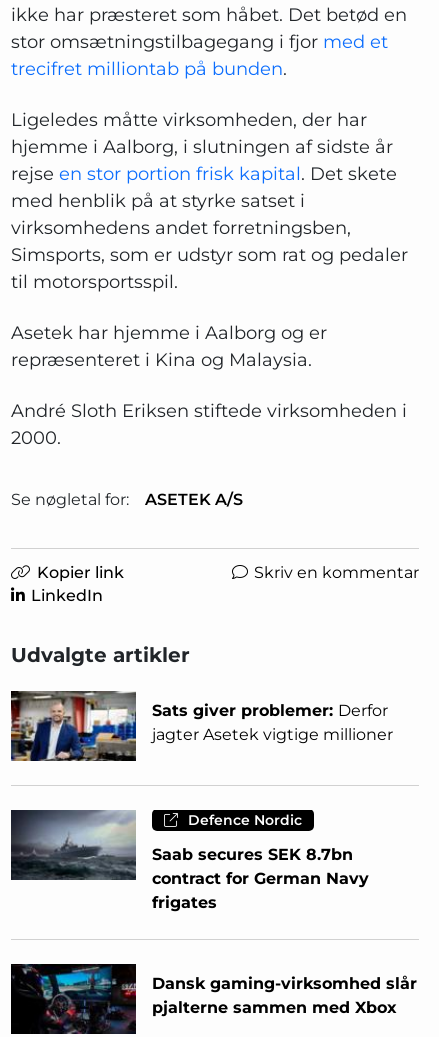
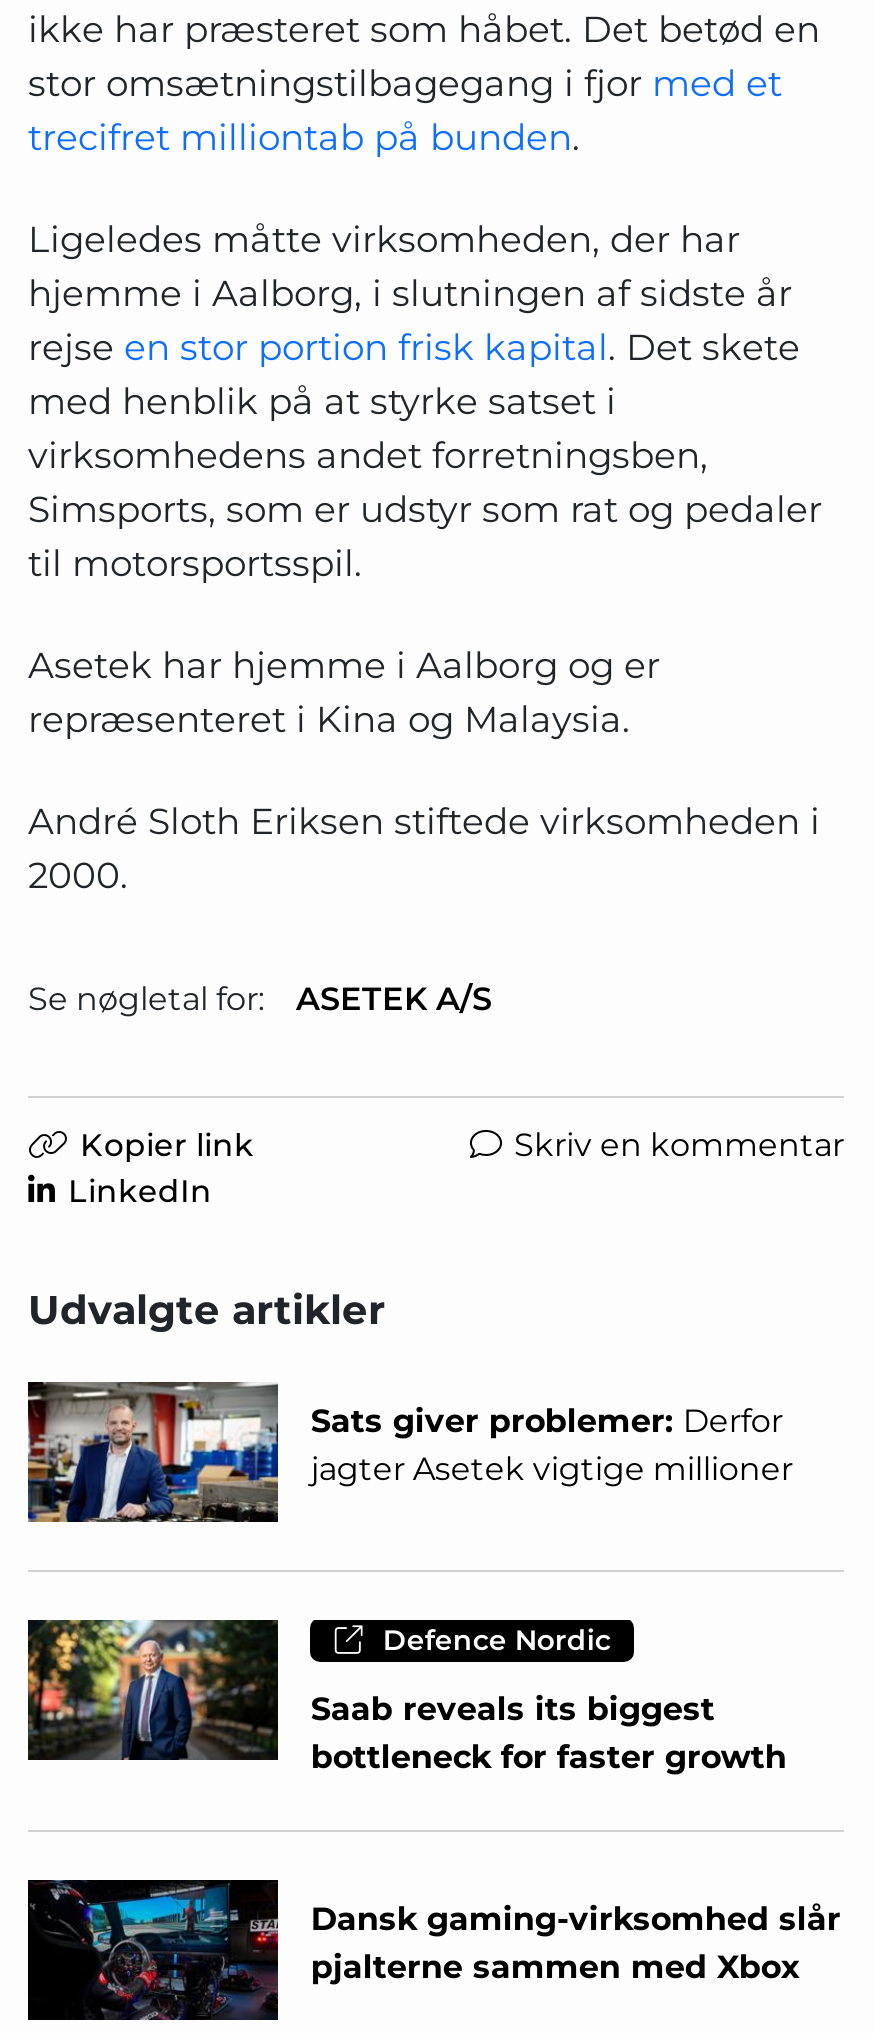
[11,809,369,912] [image] | Saab secures SEK 8.7bn | contract for German Navy | frigates -> [26,1618,787,1776] [image] | Saab reveals its biggest | bottleneck for faster growth

